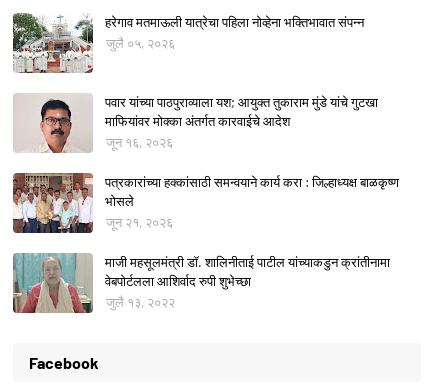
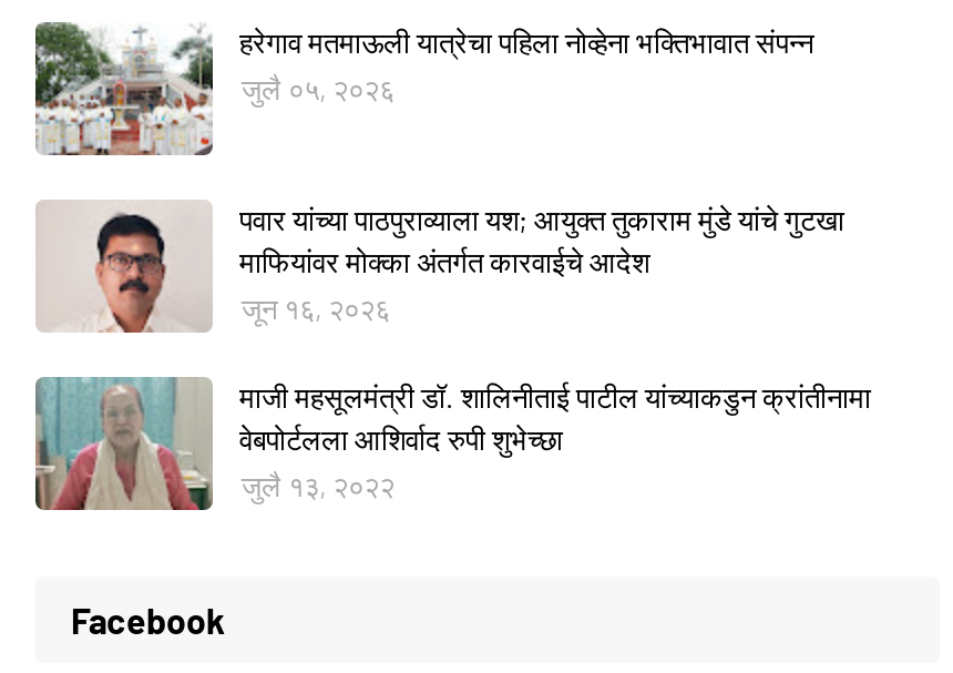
[13,172,399,234] [image] | पत्रकारांच्या हक्कांसाठी समन्वयाने कार्य करा : जिल्हाध्यक्ष बाळकृष्ण | भोसले | जून २१, २०२६ -> none

